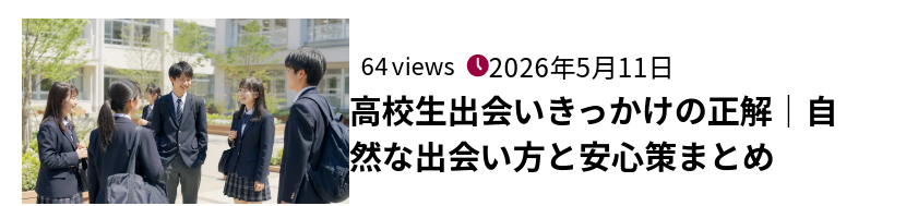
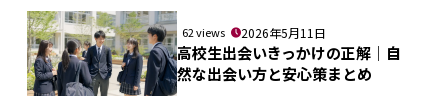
[361,47,674,84] 64 views 2026年5月11日 -> [182,24,326,41] 62 views 2026年5月11日

